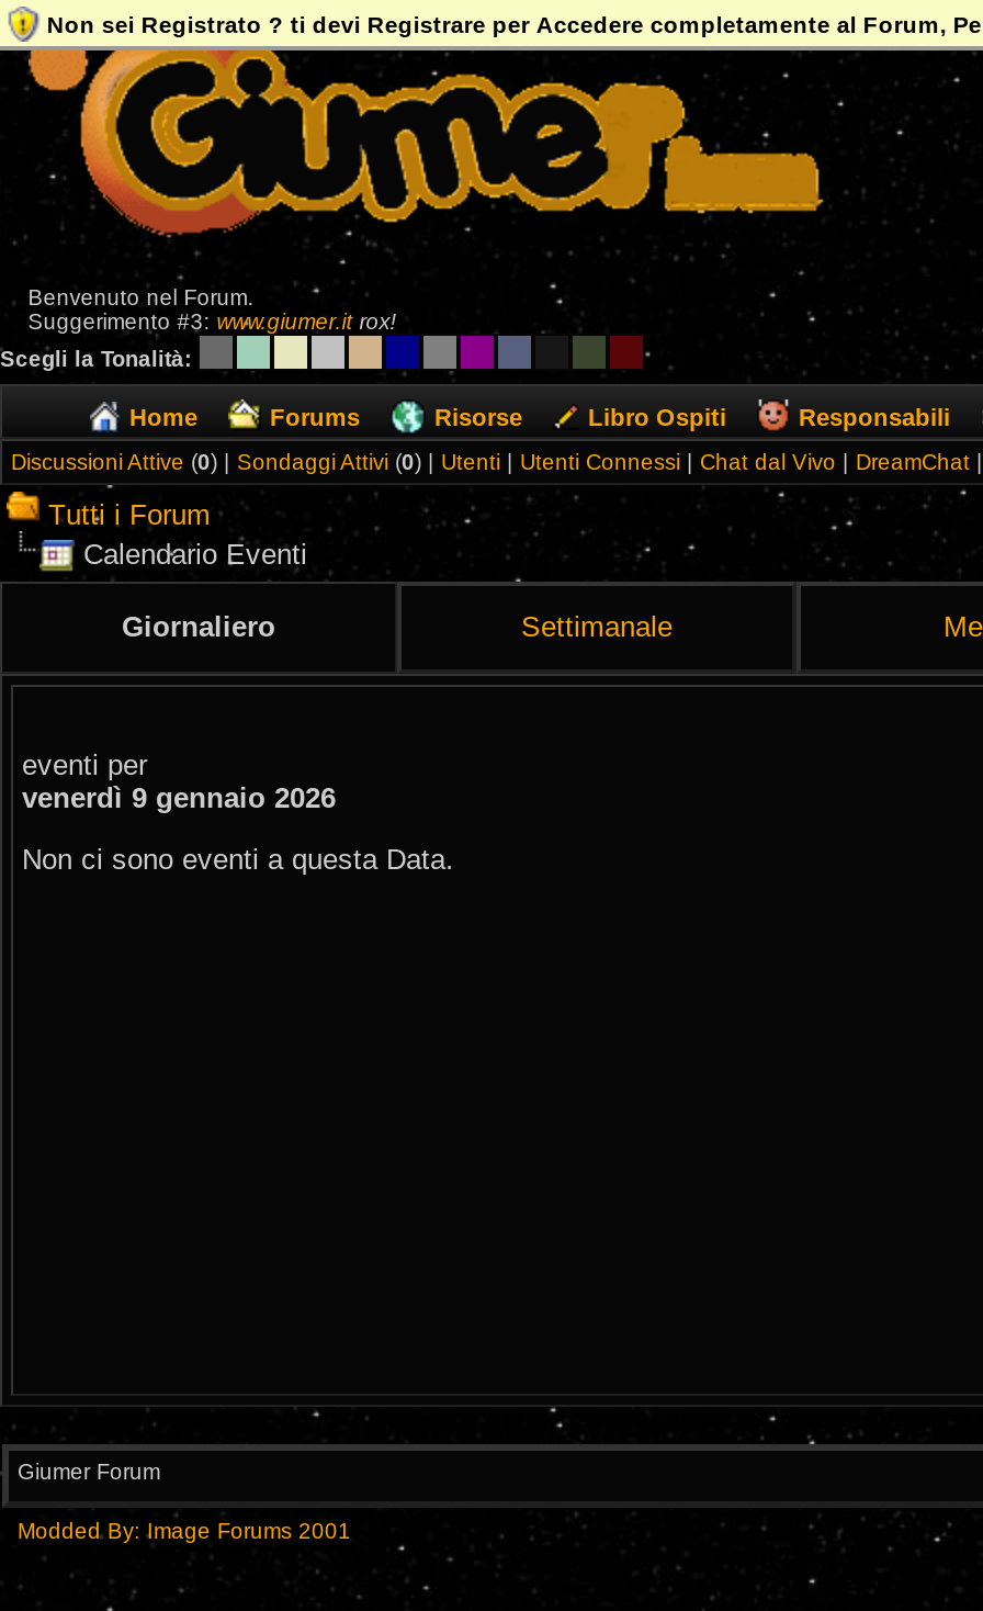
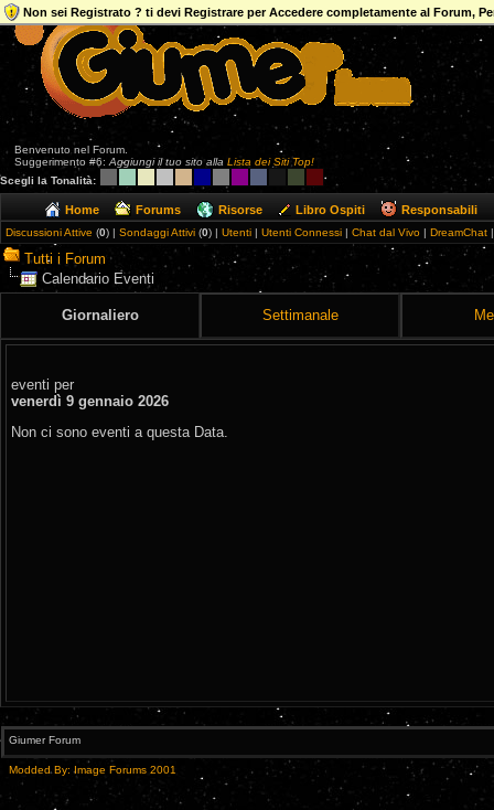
[28,309,397,334] Suggerimento #3: www.giumer.it rox! -> [14,156,314,168] Suggerimento #6: Aggiungi il tuo sito alla Lista dei Siti Top!

